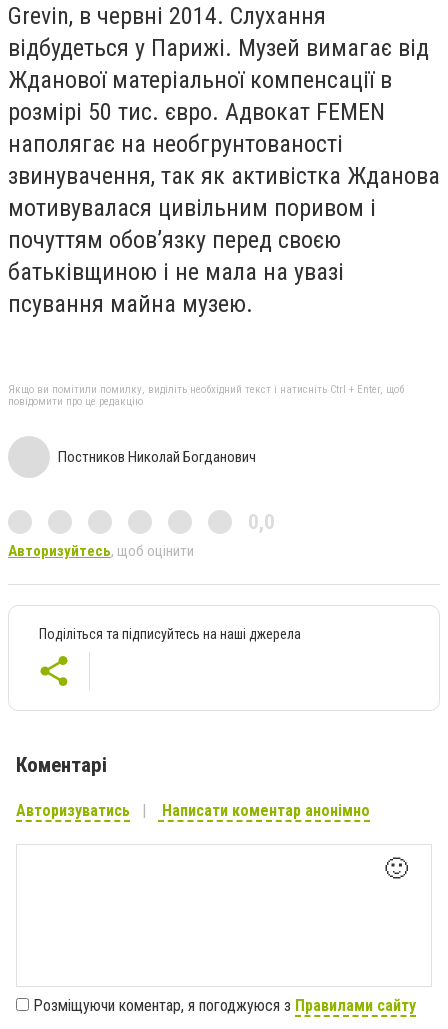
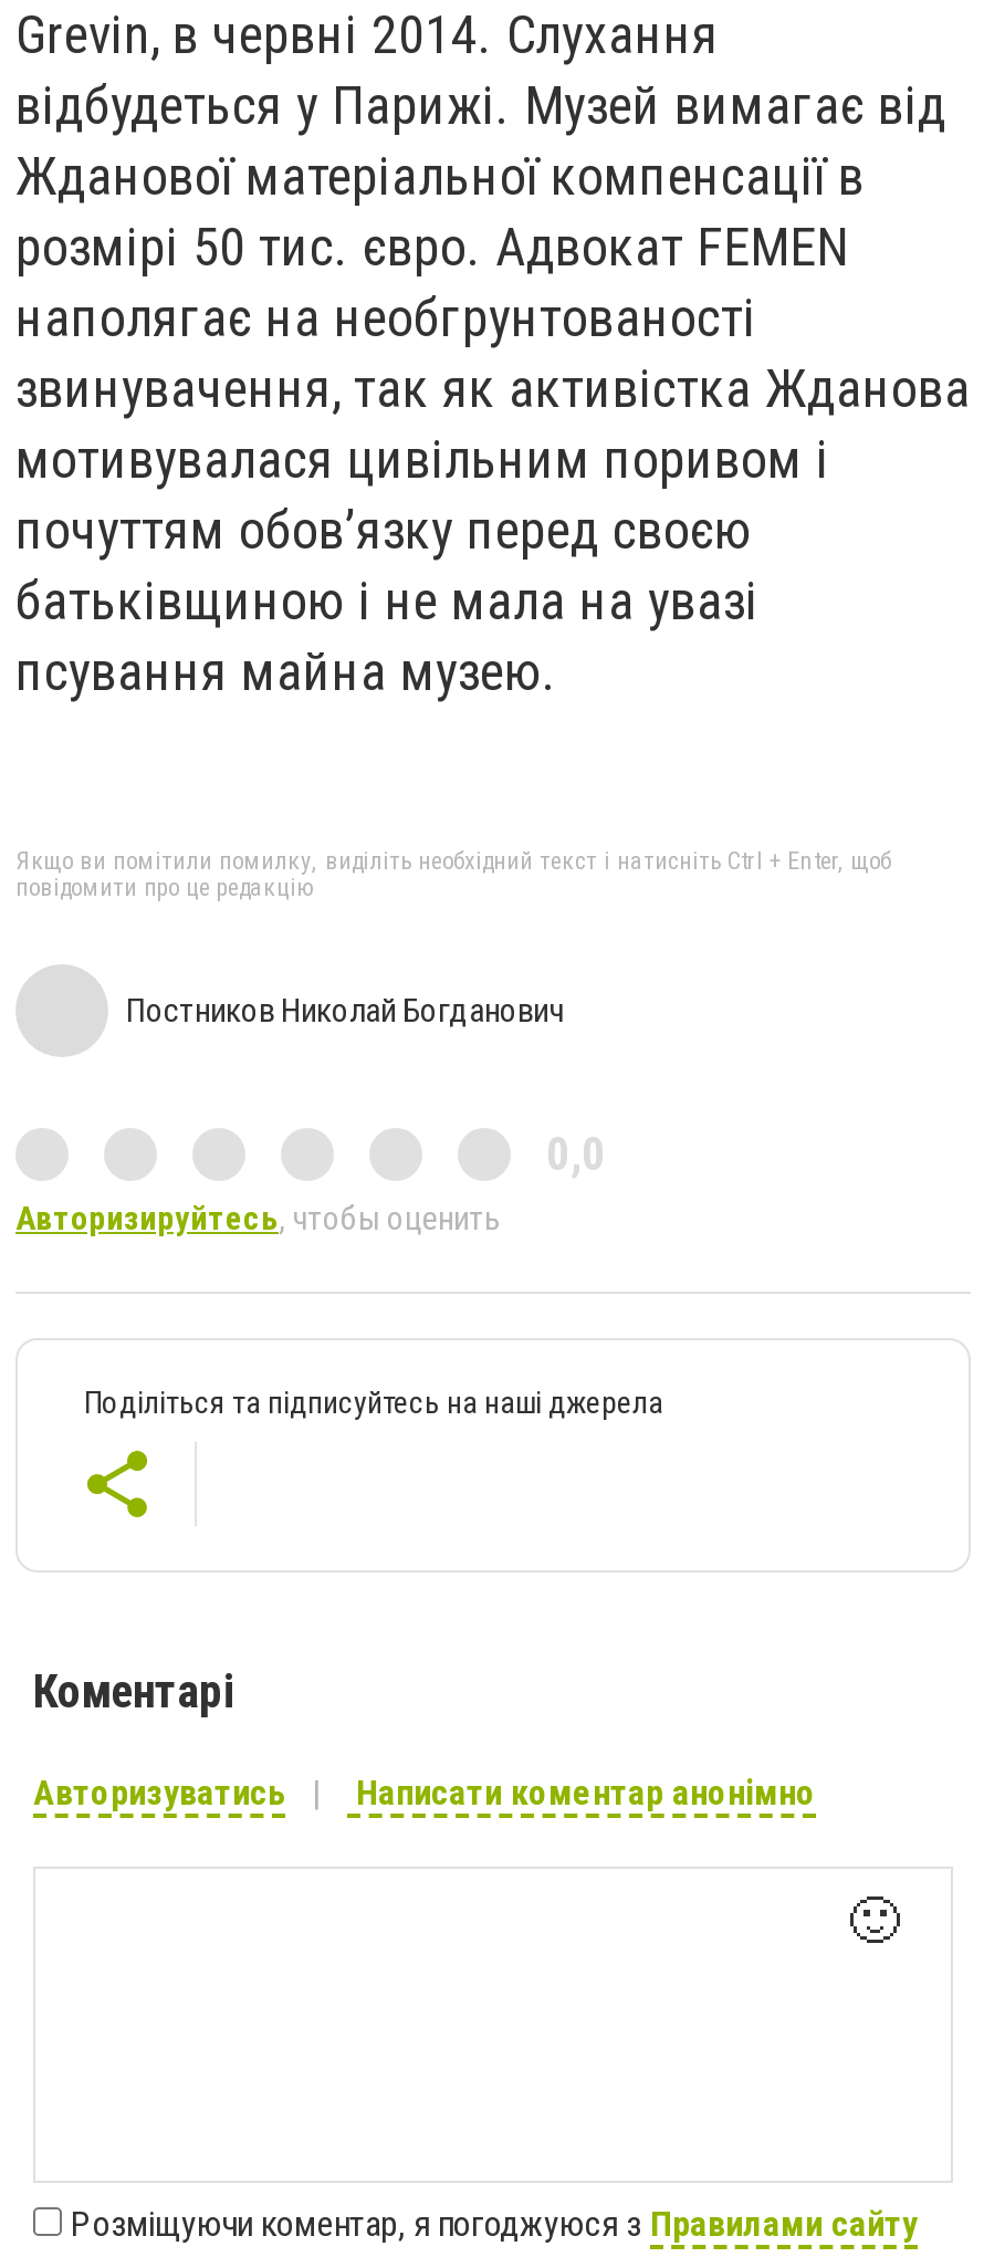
[8,542,194,560] Авторизуйтесь, щоб оцінити -> [15,1198,500,1238] Авторизируйтесь, чтобы оценить

